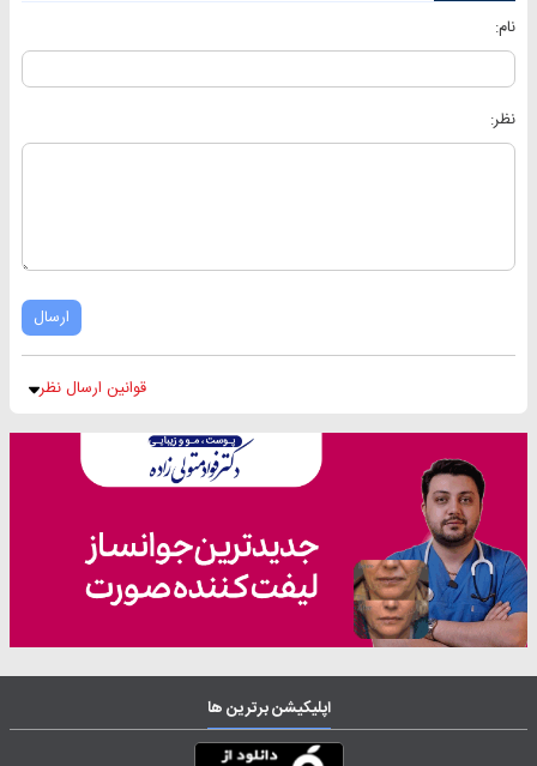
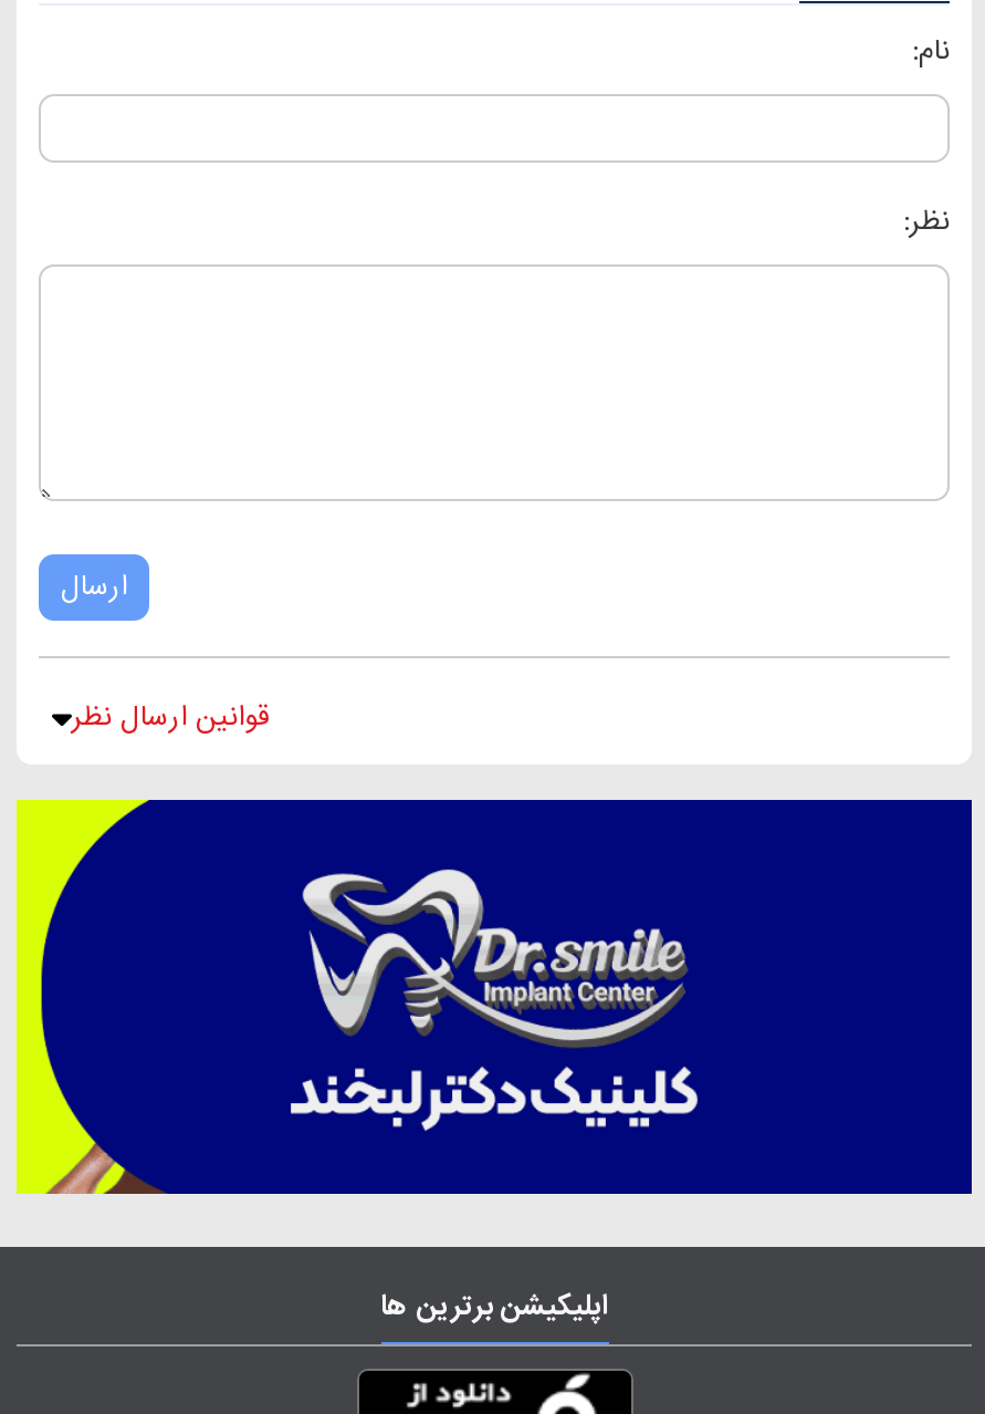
[8,432,529,649] [image] -> [14,797,974,1197] [image]

